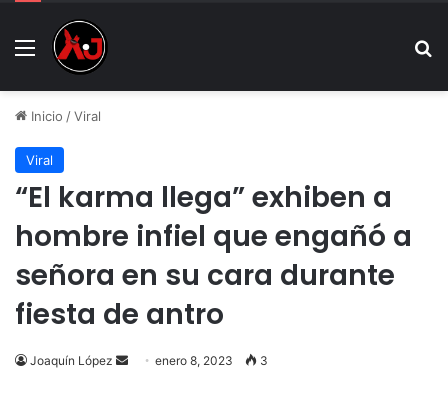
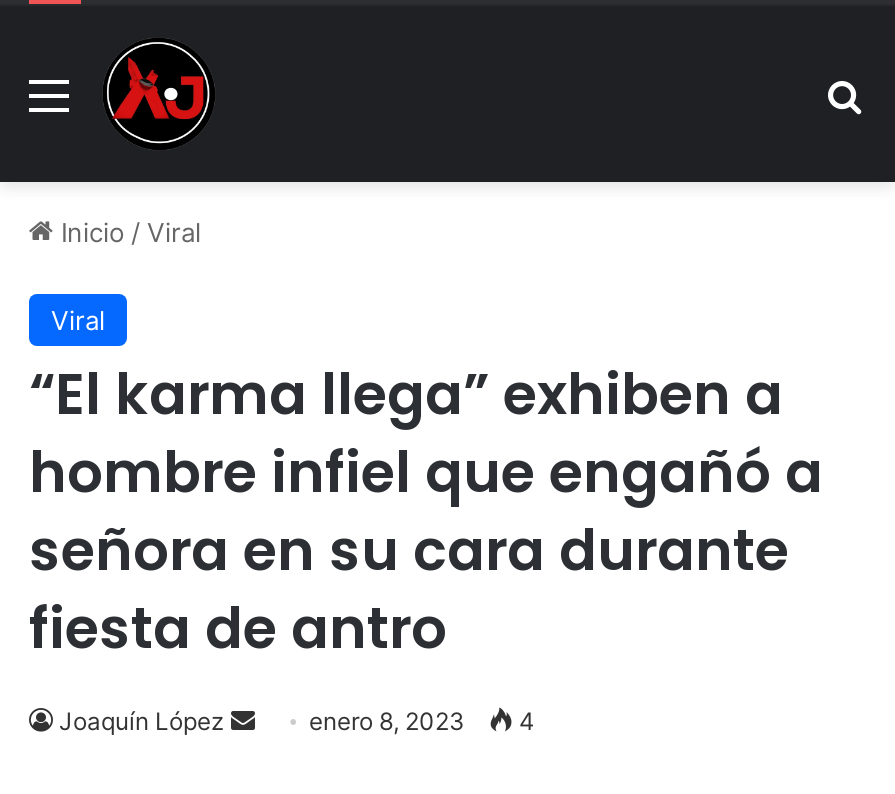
[257,353,268,368] 3 -> [513,706,535,736] 4

